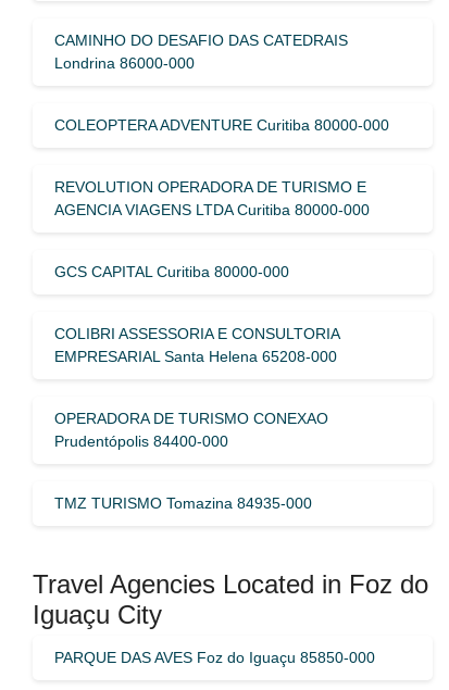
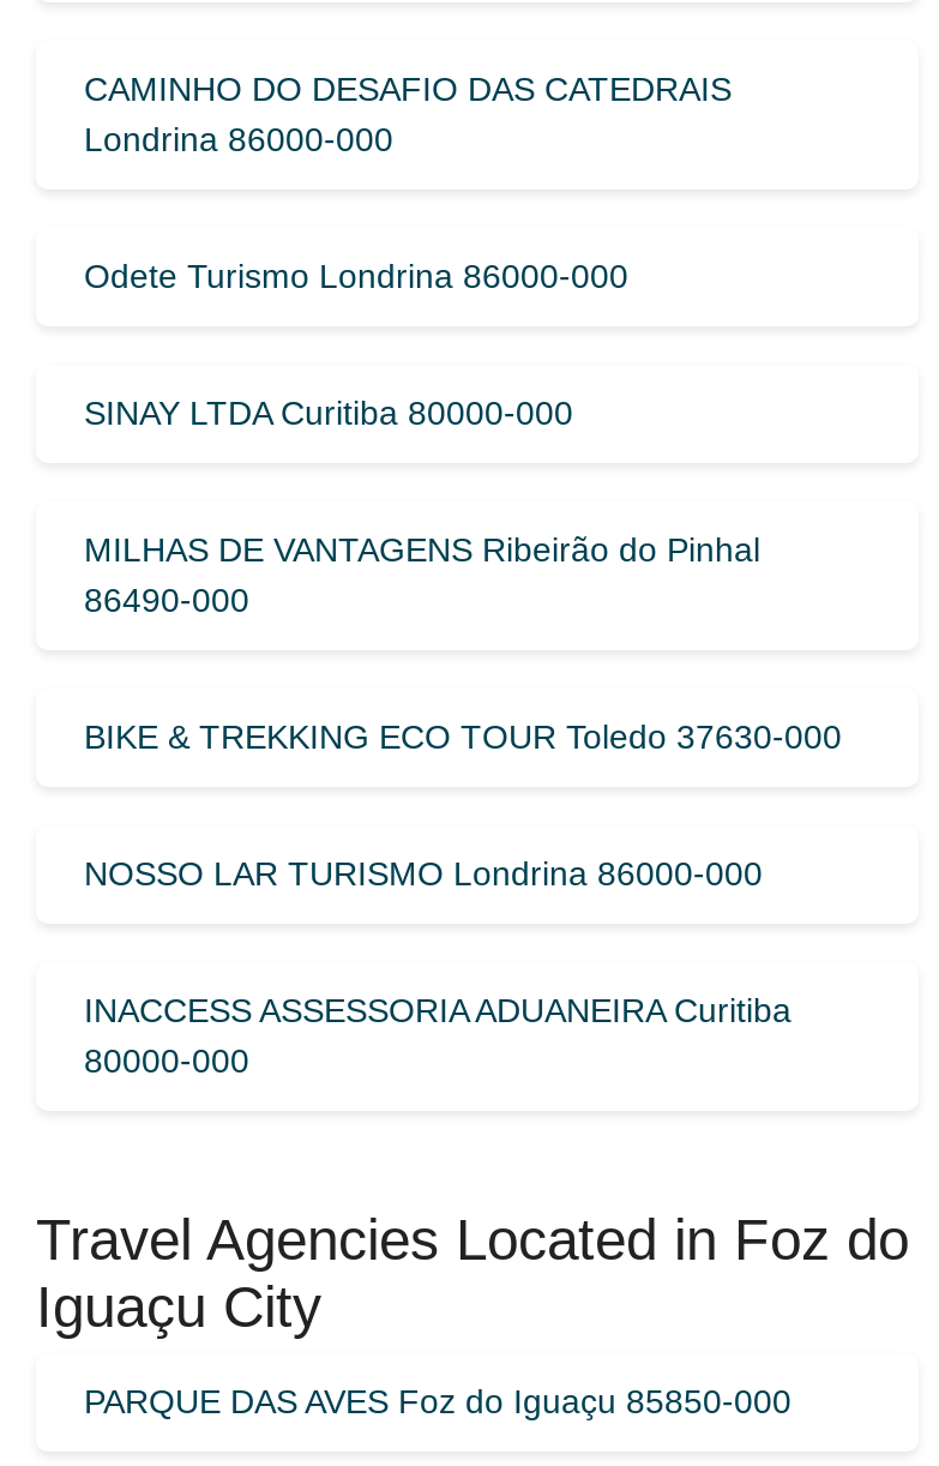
[54,116,389,133] COLEOPTERA ADVENTURE Curitiba 80000-000 -> [84,256,628,295] Odete Turismo Londrina 86000-000
[54,178,370,218] REVOLUTION OPERADORA DE TURISMO E | AGENCIA VIAGENS LTDA Curitiba 80000-000 -> [84,393,573,431] SINAY LTDA Curitiba 80000-000
[54,263,289,280] GCS CAPITAL Curitiba 80000-000 -> [84,530,760,619] MILHAS DE VANTAGENS Ribeirão do Pinhal | 86490-000
[54,325,339,365] COLIBRI ASSESSORIA E CONSULTORIA | EMPRESARIAL Santa Helena 65208-000 -> [84,717,842,755] BIKE & TREKKING ECO TOUR Toledo 37630-000
[54,409,328,450] OPERADORA DE TURISMO CONEXAO | Prudentópolis 84400-000 -> [84,854,763,892] NOSSO LAR TURISMO Londrina 86000-000
[54,494,312,512] TMZ TURISMO Tomazina 84935-000 -> [84,990,791,1079] INACCESS ASSESSORIA ADUANEIRA Curitiba | 80000-000

